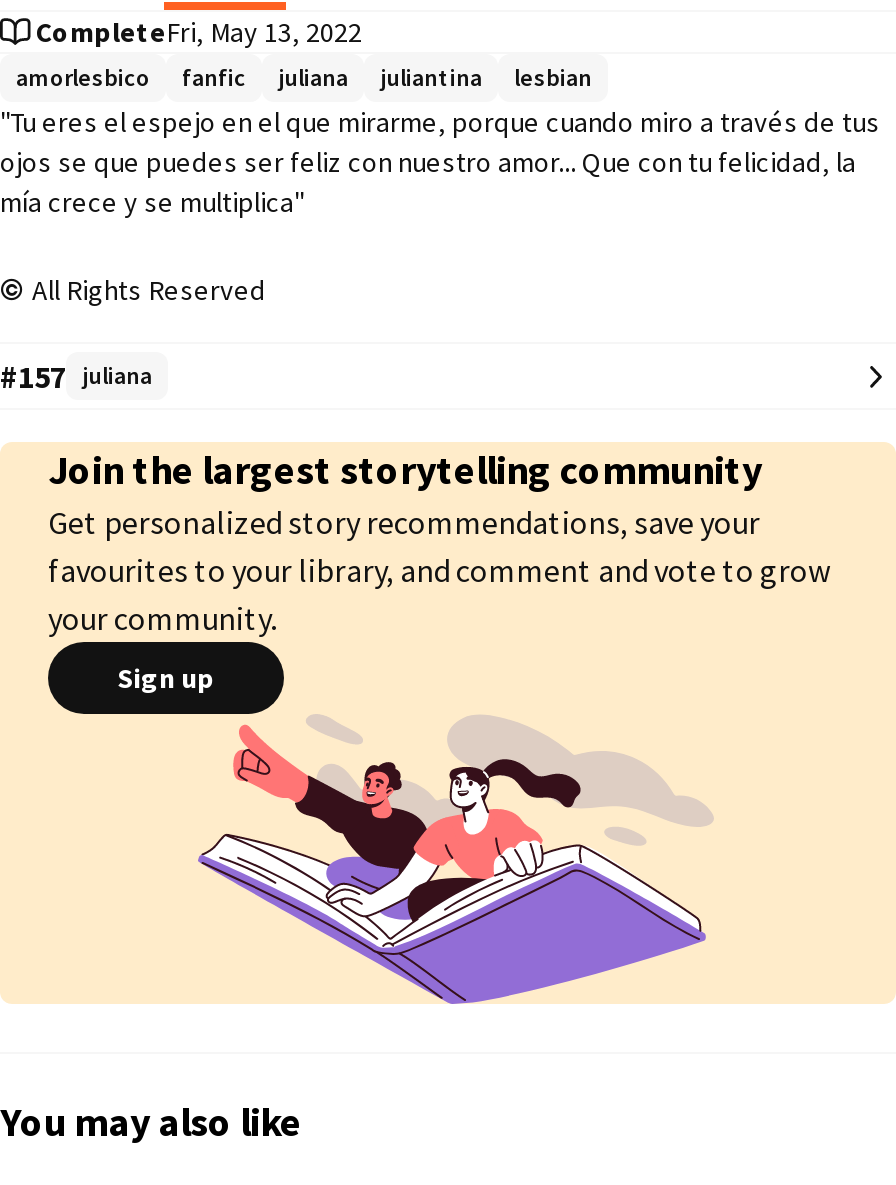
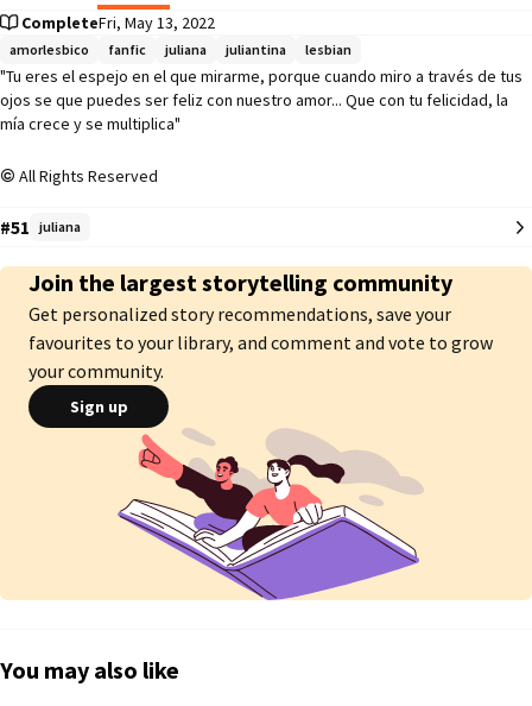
[0,356,152,396] #157 juliana -> [0,215,81,239] #51 juliana

